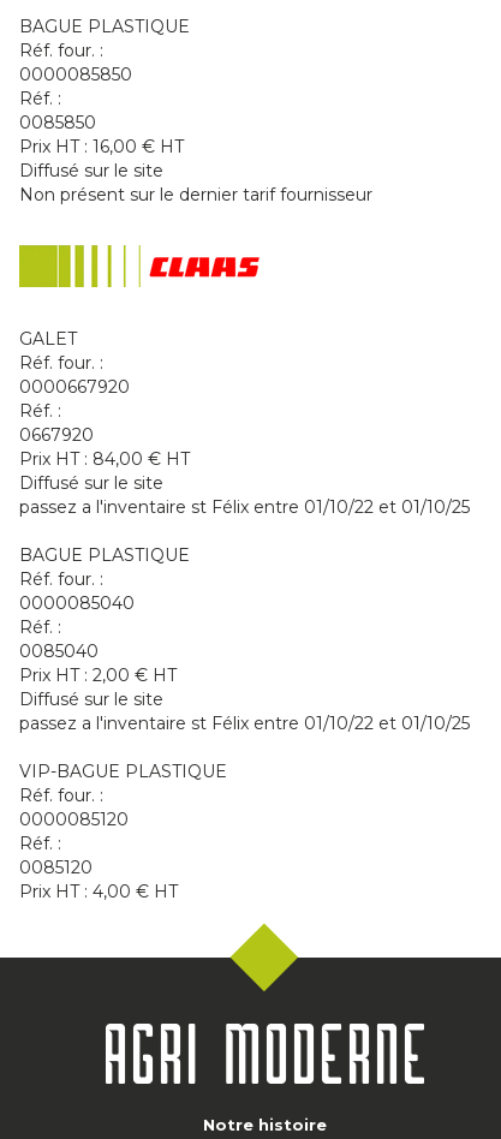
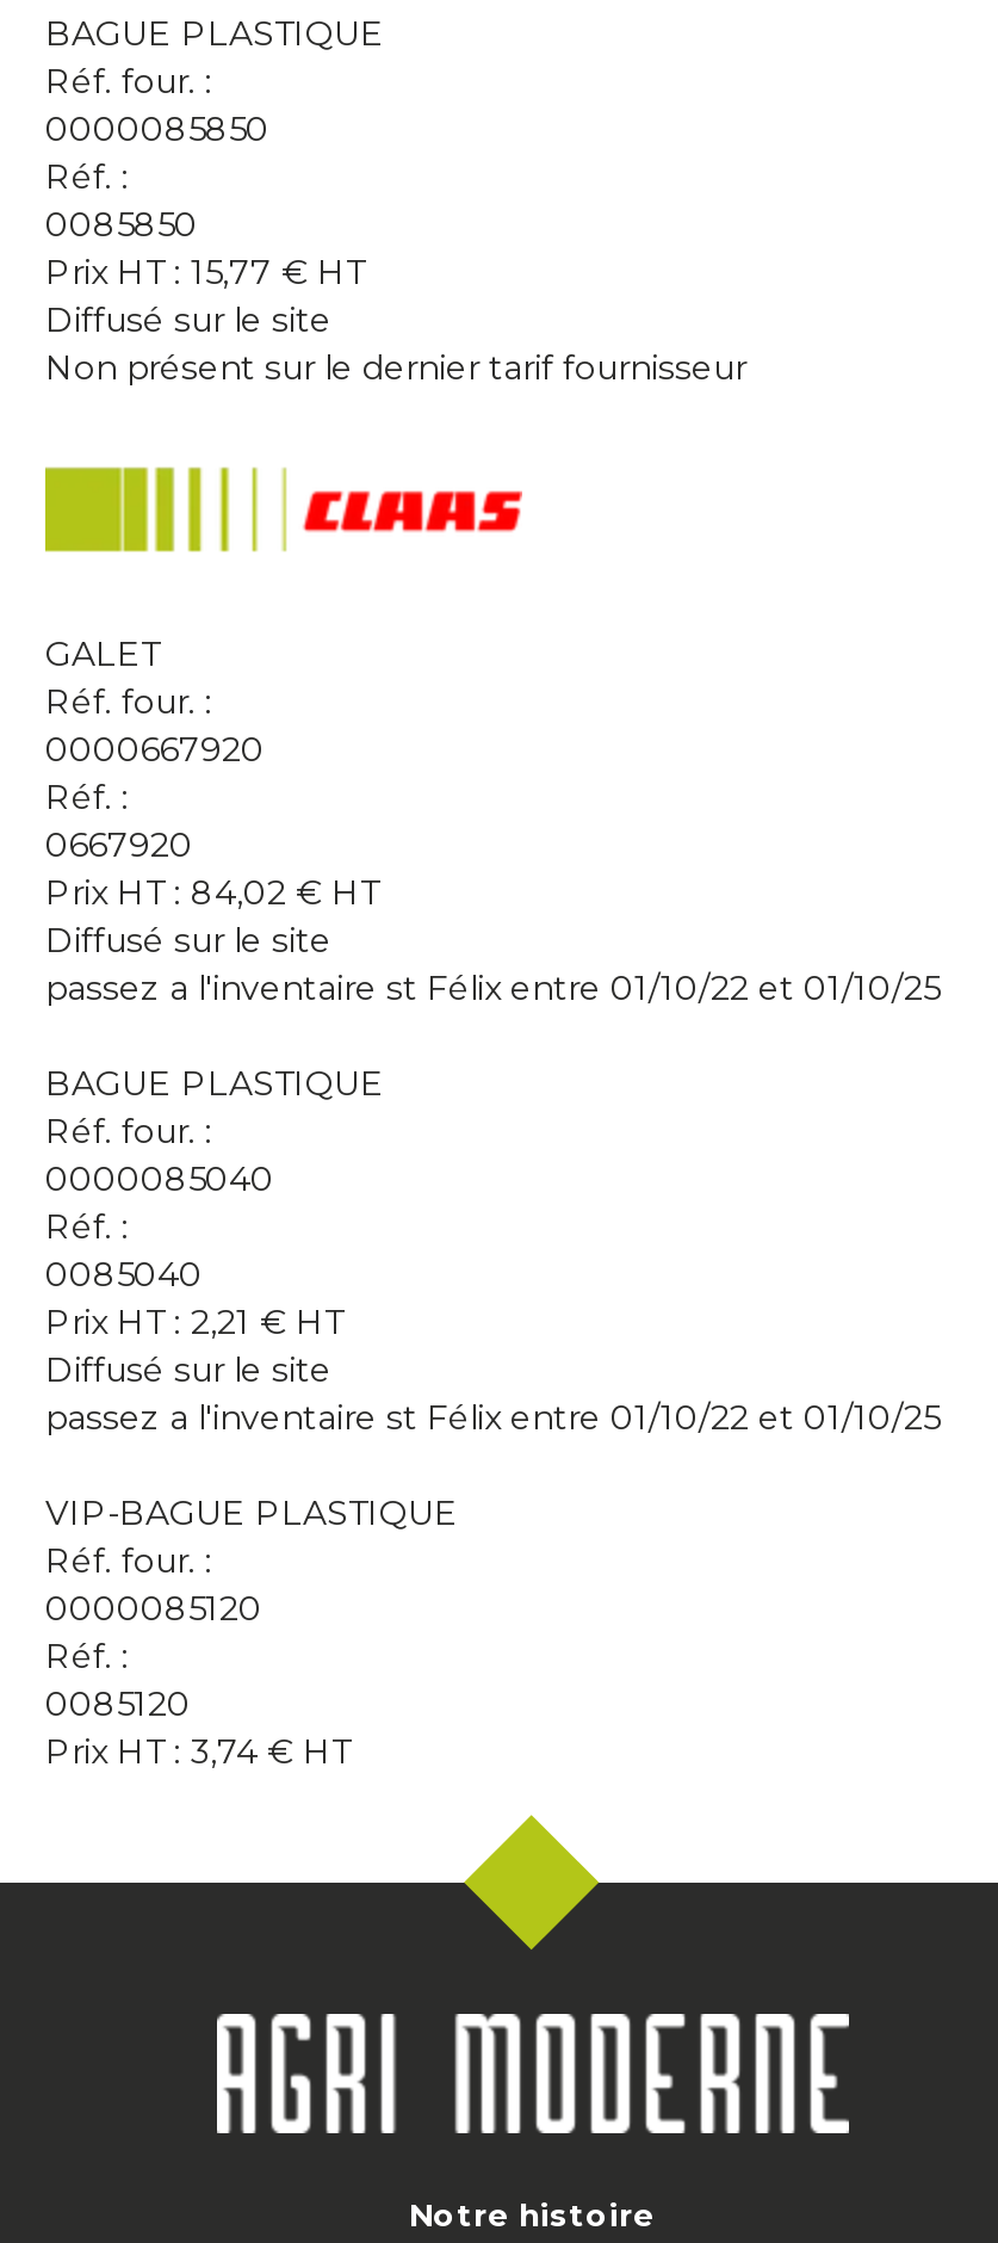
[19,136,184,157] Prix HT : 16,00 € HT -> [45,251,365,293] Prix HT : 15,77 € HT
[19,448,190,470] Prix HT : 84,00 € HT -> [45,871,379,914] Prix HT : 84,02 € HT
[19,664,177,686] Prix HT : 2,00 € HT -> [45,1300,343,1343] Prix HT : 2,21 € HT
[19,881,178,902] Prix HT : 4,00 € HT -> [45,1730,351,1773] Prix HT : 3,74 € HT

